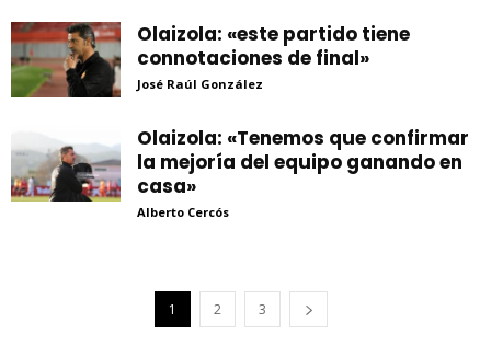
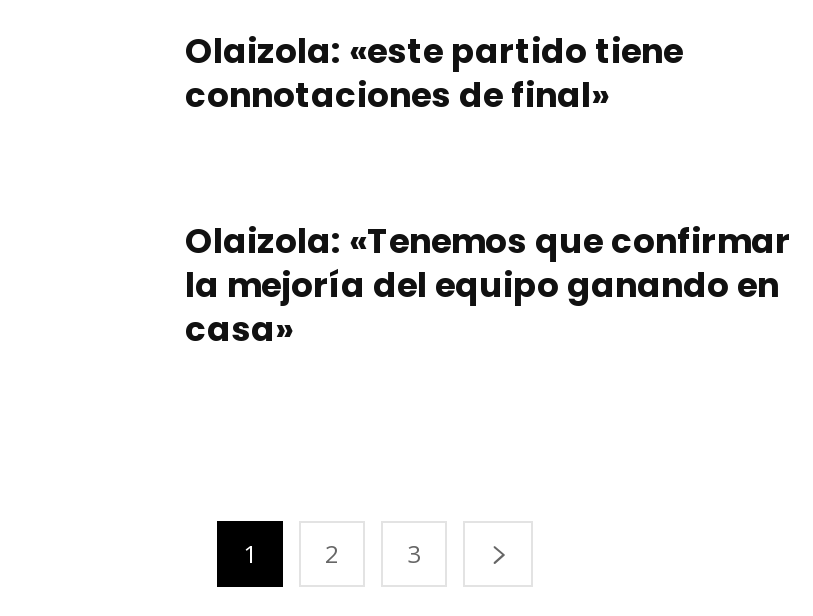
[10,21,263,99] [image] | José Raúl González -> none
[10,145,229,220] [image] | Alberto Cercós -> none

